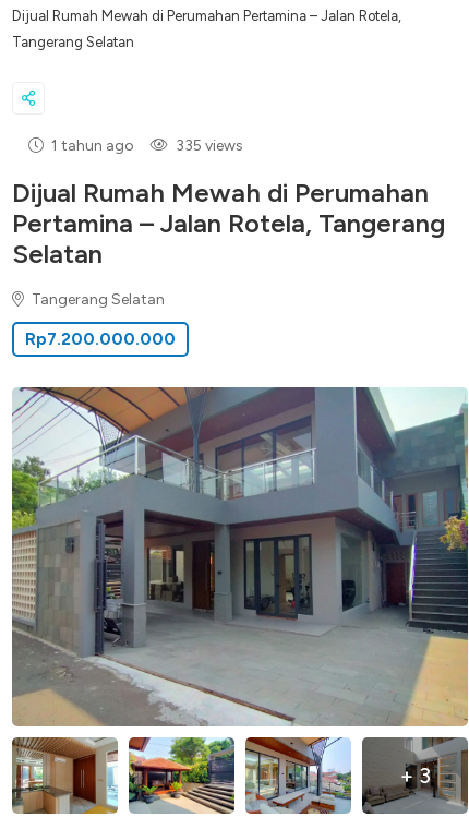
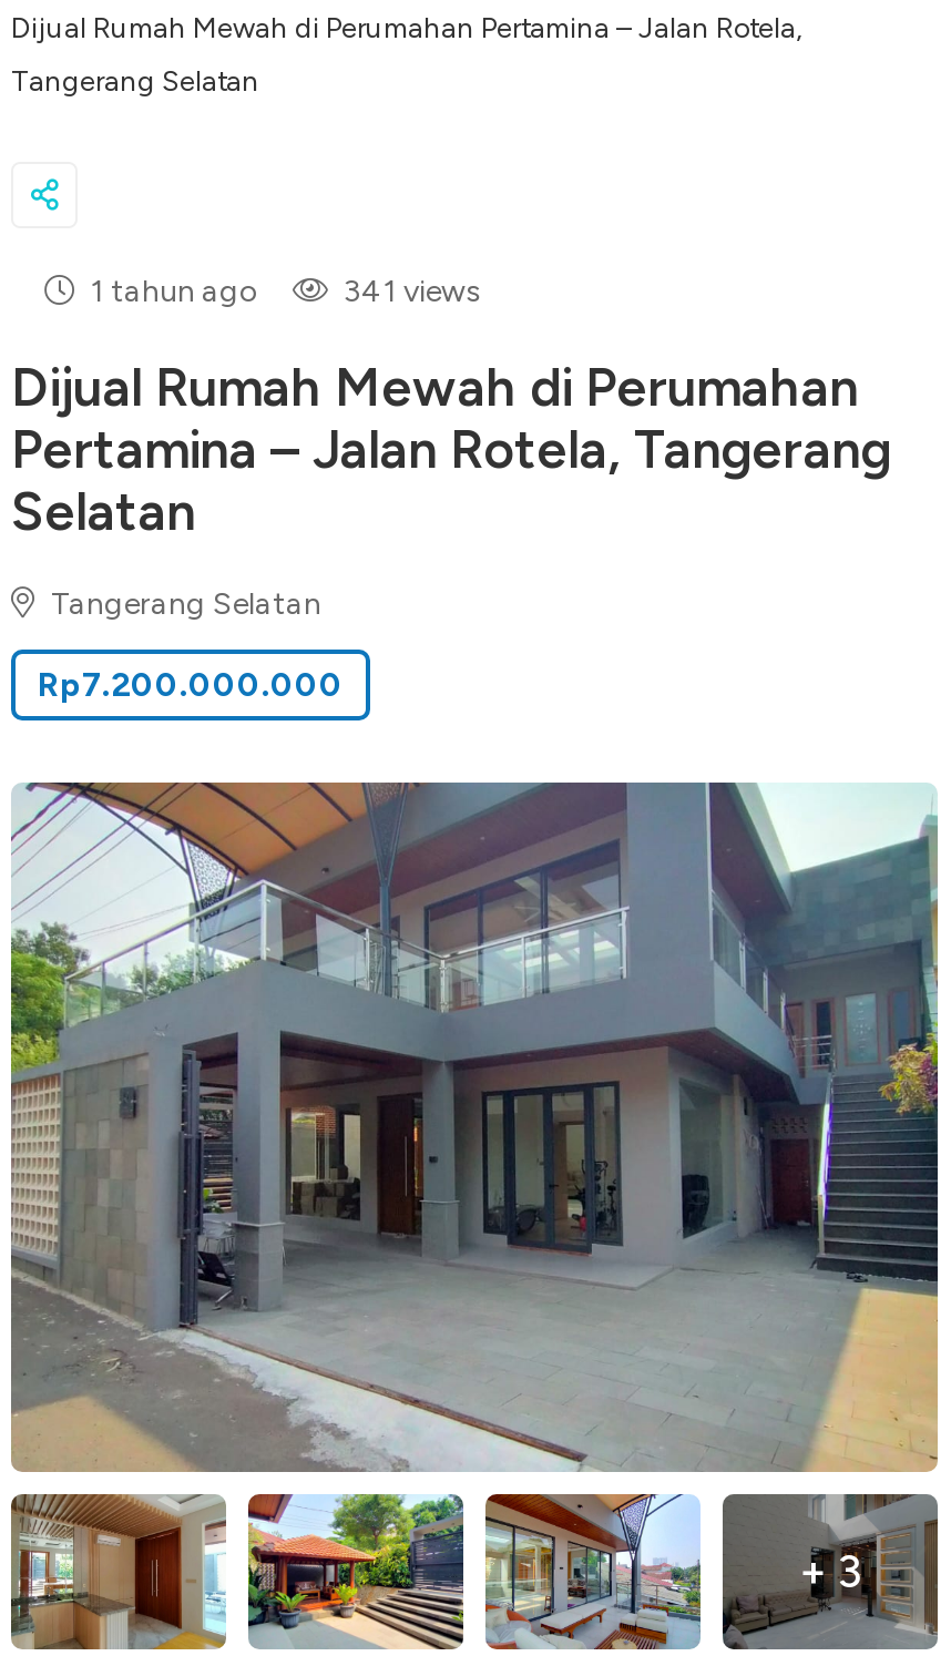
[176,136,243,155] 335 views -> [344,273,481,310] 341 views

